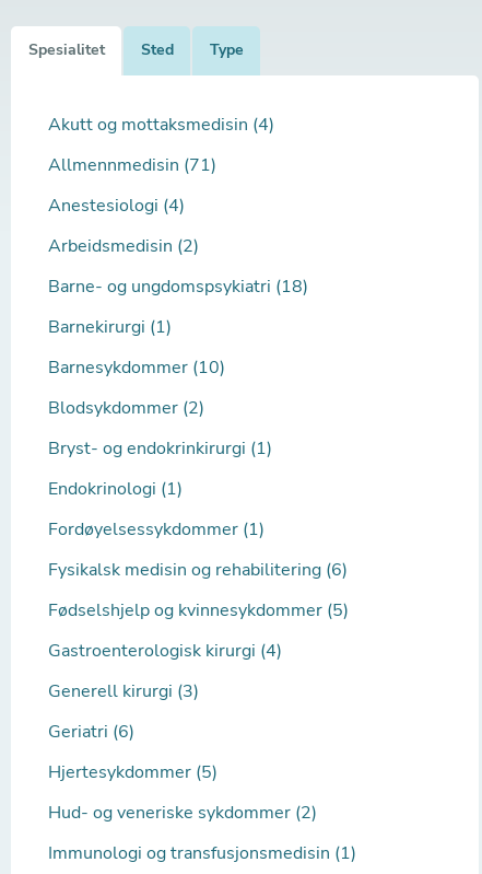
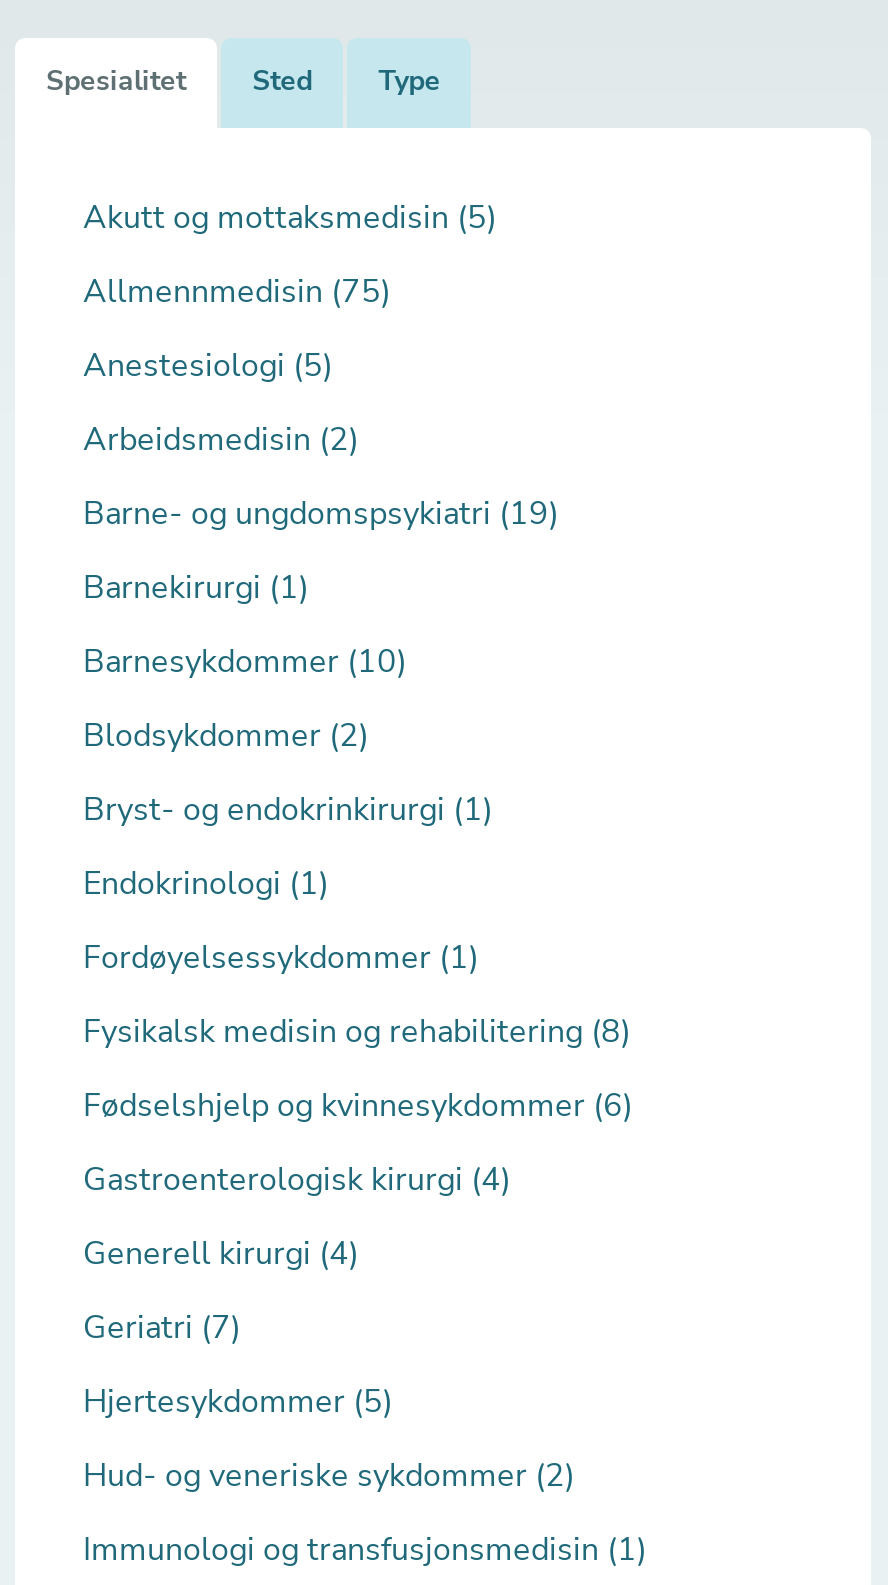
[48,113,274,137] Akutt og mottaksmedisin (4) -> [83,196,497,240] Akutt og mottaksmedisin (5)
[48,153,216,177] Allmennmedisin (71) -> [83,270,391,314] Allmennmedisin (75)
[48,194,185,218] Anestesiologi (4) -> [83,344,333,388] Anestesiologi (5)
[48,274,308,299] Barne- og ungdomspsykiatri (18) -> [83,492,559,536] Barne- og ungdomspsykiatri (19)
[48,558,348,582] Fysikalsk medisin og rehabilitering (6) -> [83,1010,631,1054] Fysikalsk medisin og rehabilitering (8)
[48,598,349,622] Fødselshjelp og kvinnesykdommer (5) -> [83,1084,633,1128] Fødselshjelp og kvinnesykdommer (6)
[48,679,199,703] Generell kirurgi (3) -> [83,1232,359,1276] Generell kirurgi (4)
[48,720,134,744] Geriatri (6) -> [83,1306,241,1350] Geriatri (7)

